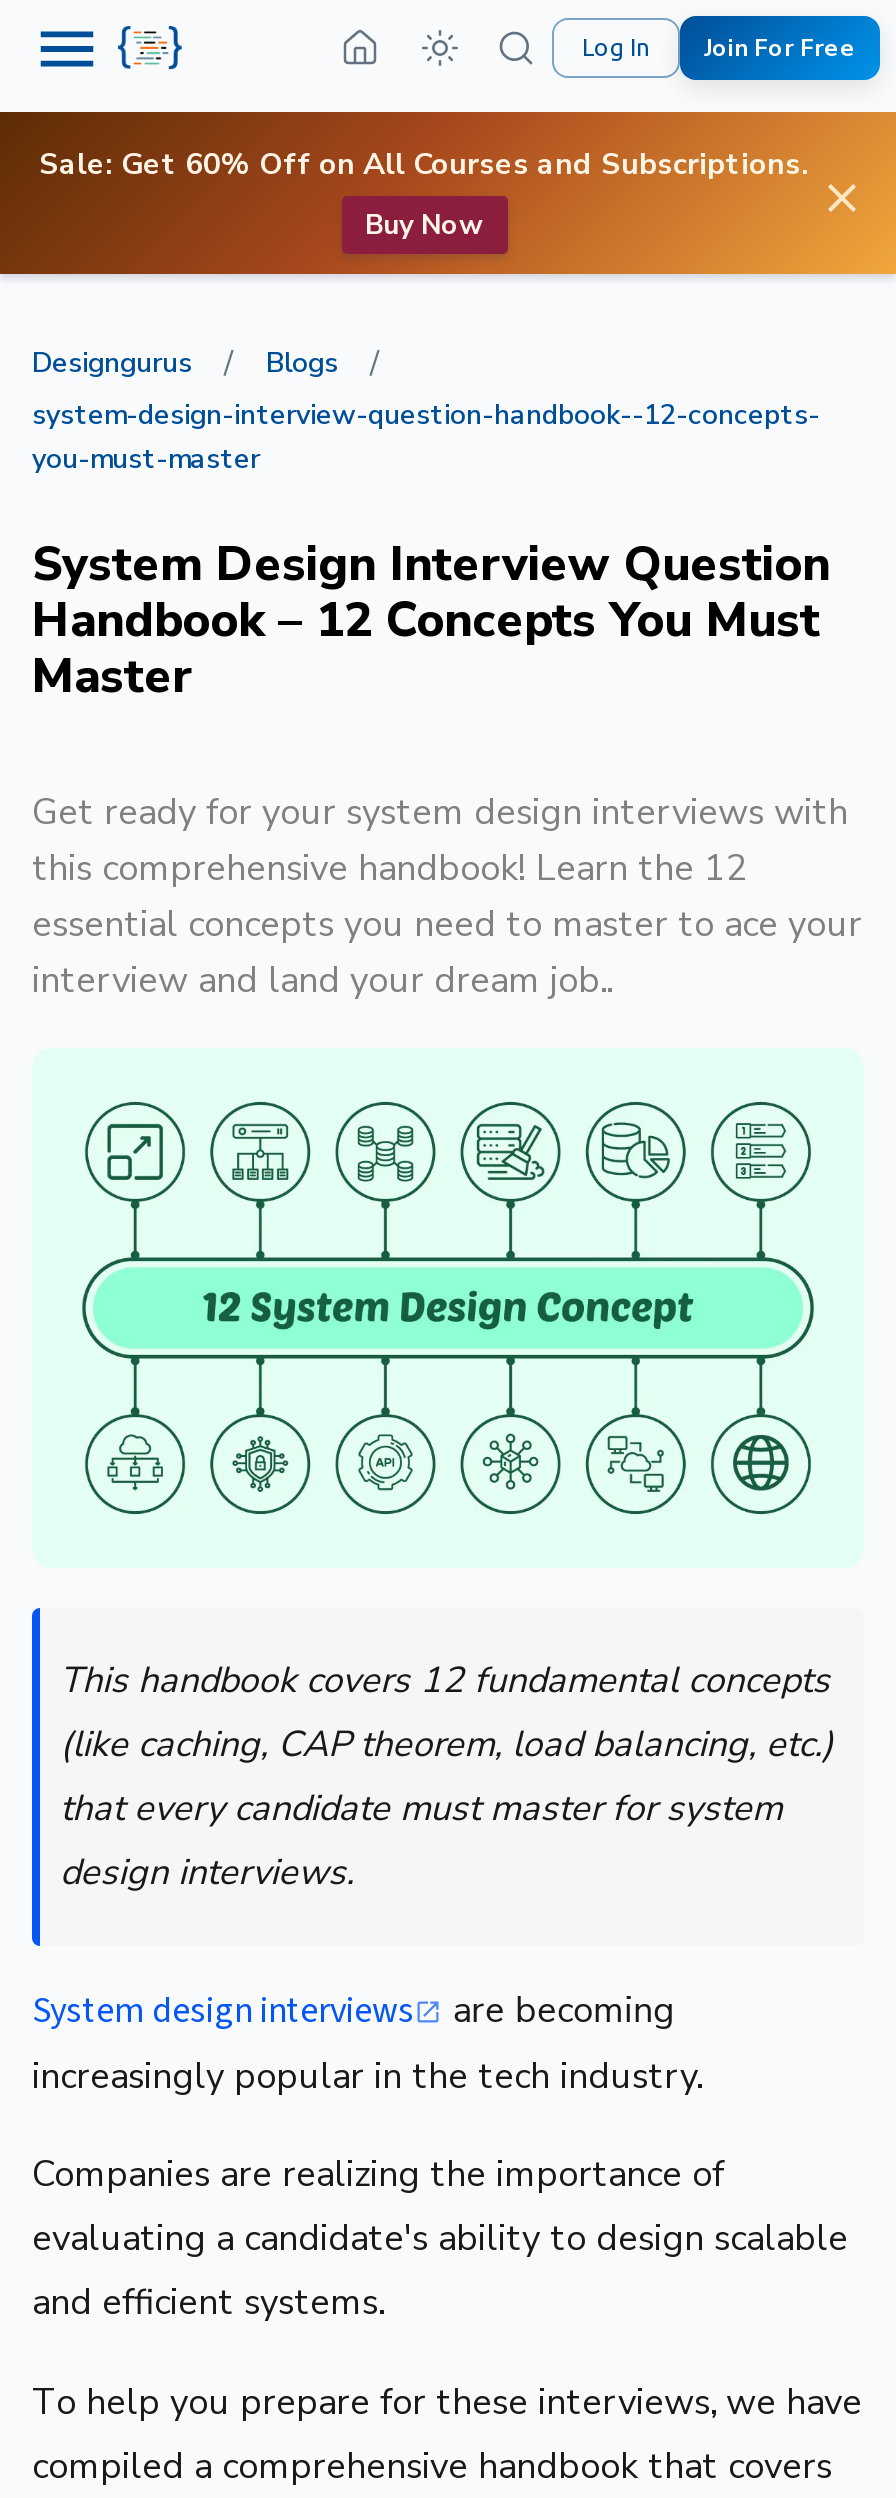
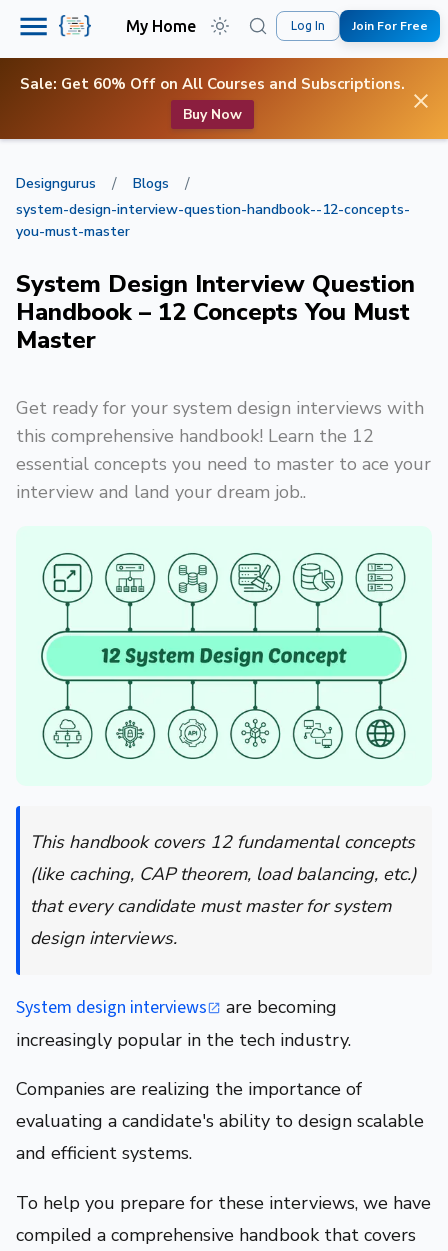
none -> [126,17,196,35] My Home

